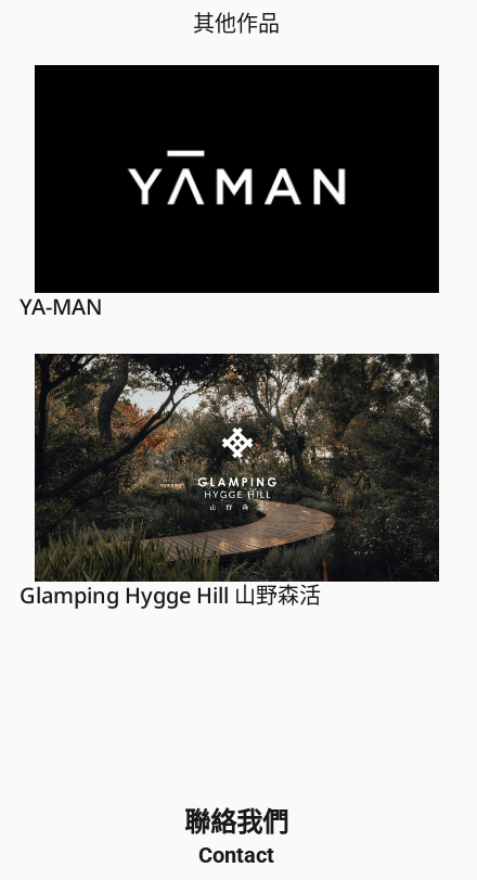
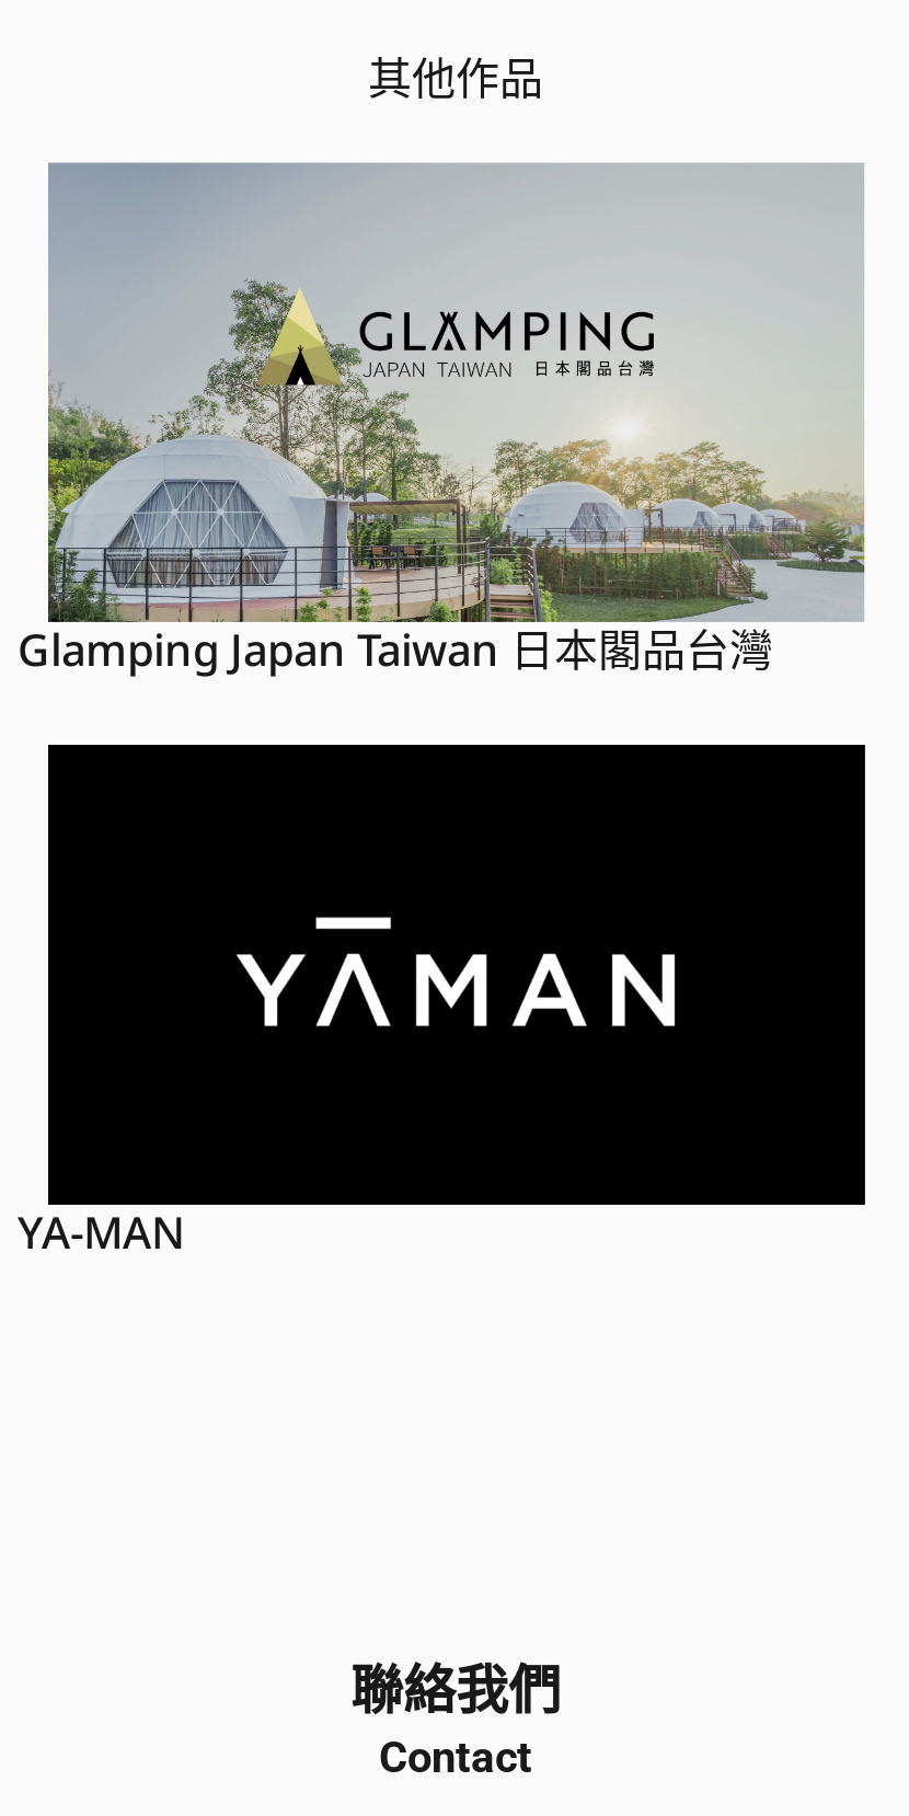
none -> [18,162,865,678] [image] | Glamping Japan Taiwan 日本閣品台灣
moved [20,291,103,321] -> [18,1202,186,1261]: YA-MAN
[20,353,438,609] [image] | Glamping Hygge Hill 山野森活 -> none

